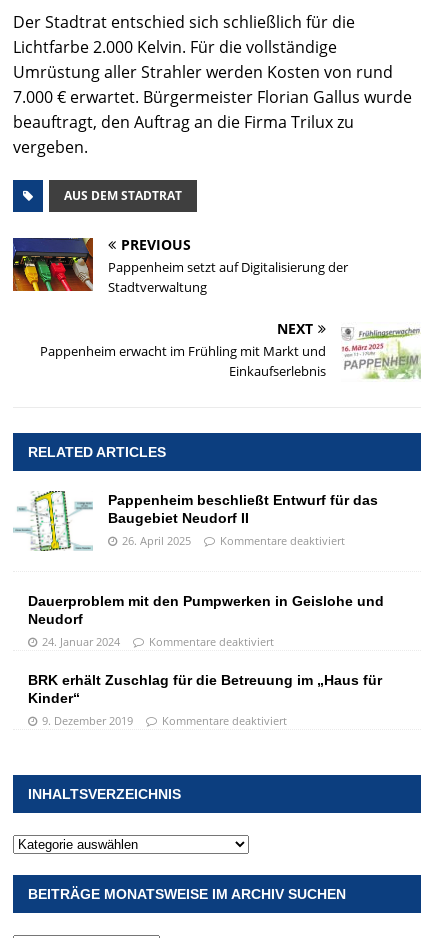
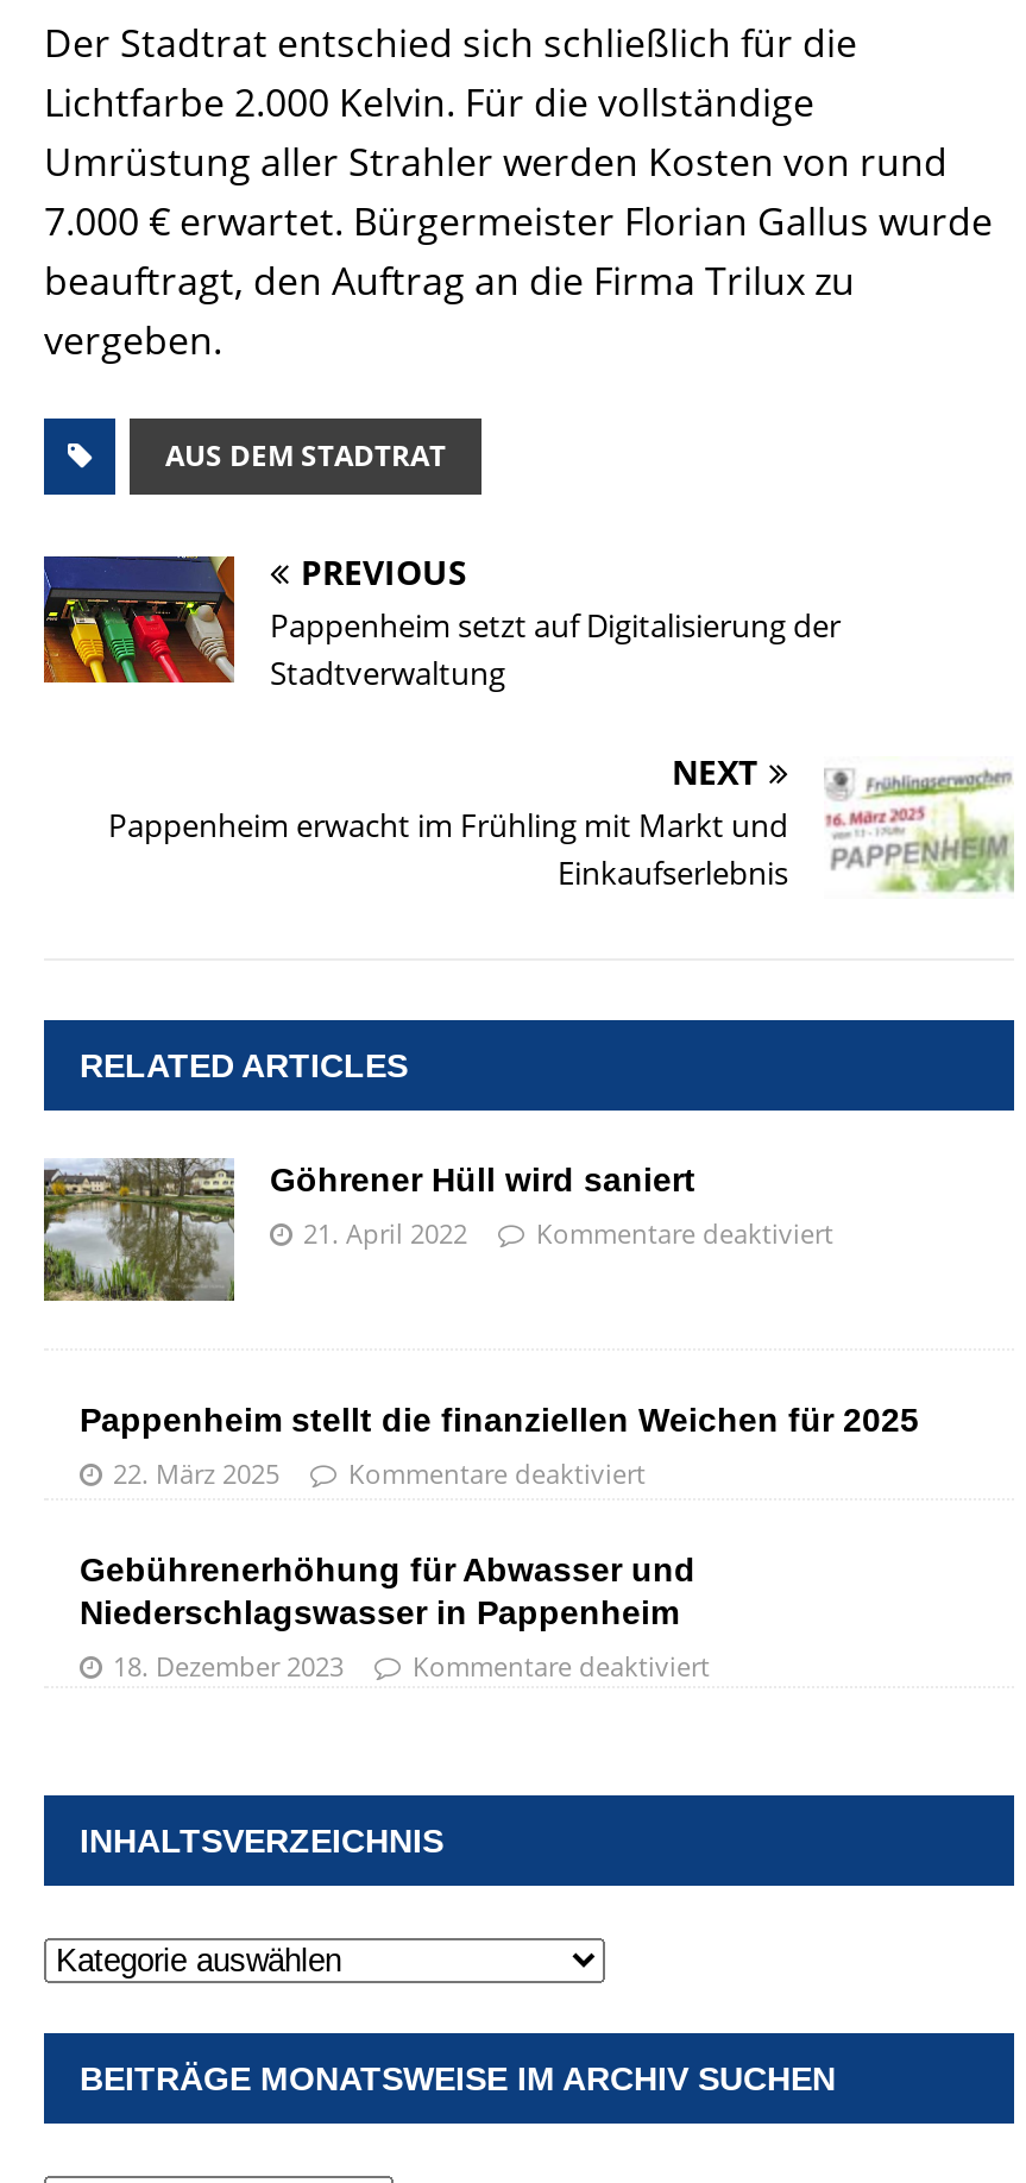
[13,491,378,569] [image] | Pappenheim beschließt Entwurf für das | Baugebiet Neudorf II | 26. April 2025 -> [42,1156,695,1303] [image] | Göhrener Hüll wird saniert | 21. April 2022
[28,593,384,649] Dauerproblem mit den Pumpwerken in Geislohe und | Neudorf | 24. Januar 2024 -> [80,1400,919,1490] Pappenheim stellt die finanziellen Weichen für 2025 | 22. März 2025
[28,672,382,728] BRK erhält Zuschlag für die Betreuung im „Haus für | Kinder“ | 9. Dezember 2019 -> [80,1550,695,1683] Gebührenerhöhung für Abwasser und | Niederschlagswasser in Pappenheim | 18. Dezember 2023

